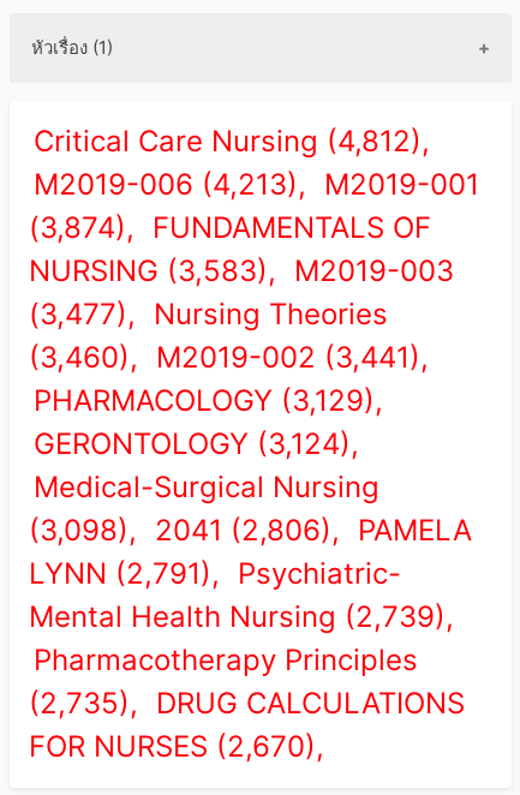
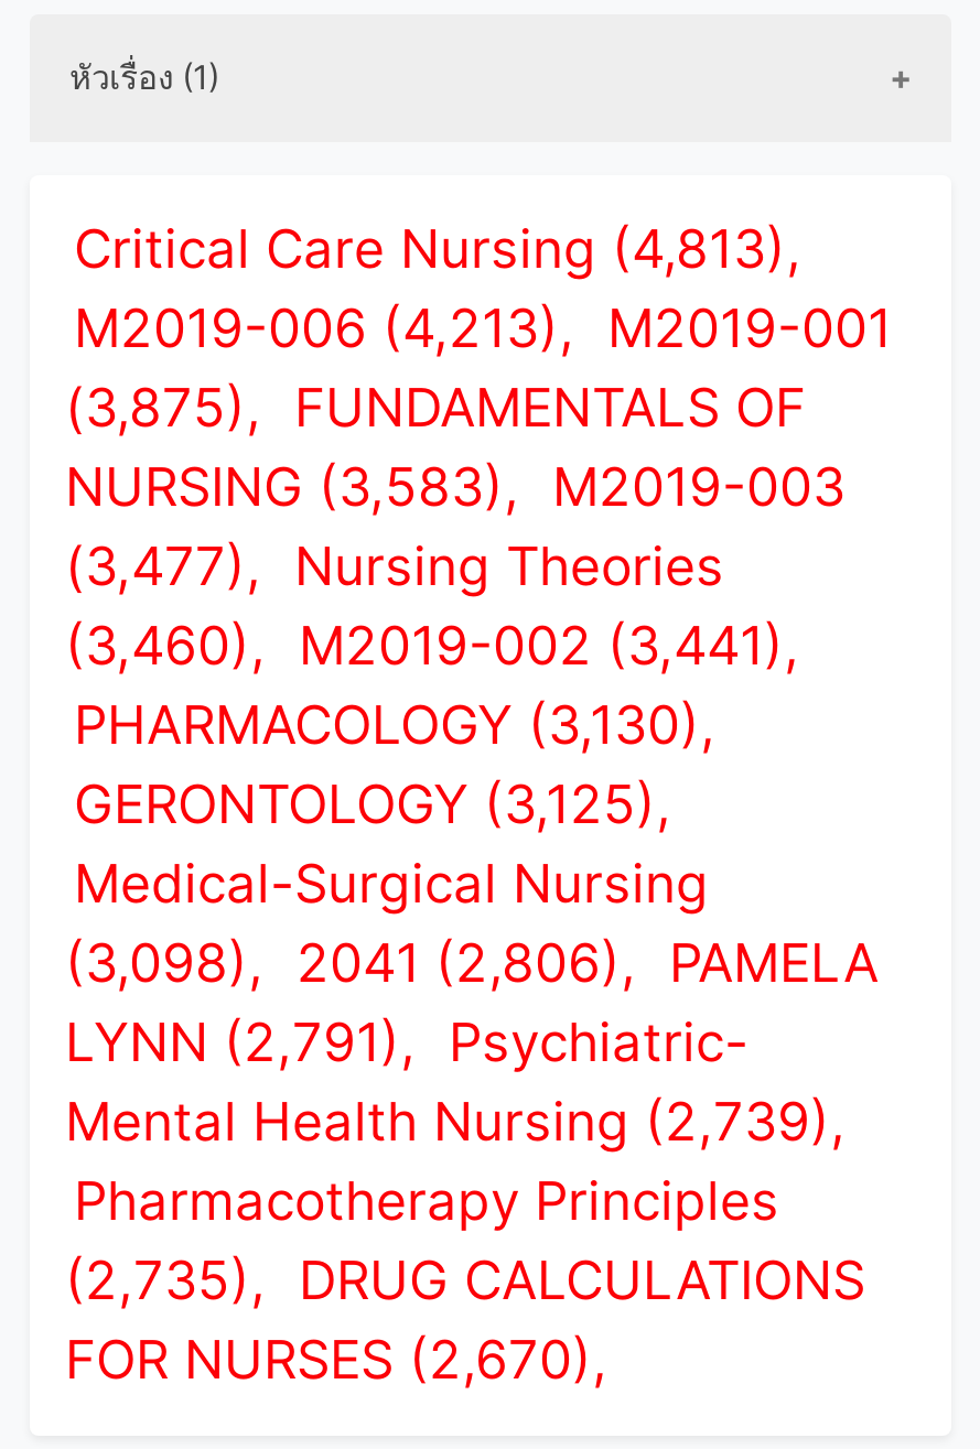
[34,124,430,159] Critical Care Nursing (4,812), -> [74,217,801,281] Critical Care Nursing (4,813),
[29,210,431,245] (3,874), FUNDAMENTALS OF -> [65,376,806,440] (3,875), FUNDAMENTALS OF
[34,383,383,418] PHARMACOLOGY (3,129), -> [74,693,715,757] PHARMACOLOGY (3,130),
[34,426,359,461] GERONTOLOGY (3,124), -> [74,772,671,836] GERONTOLOGY (3,125),

